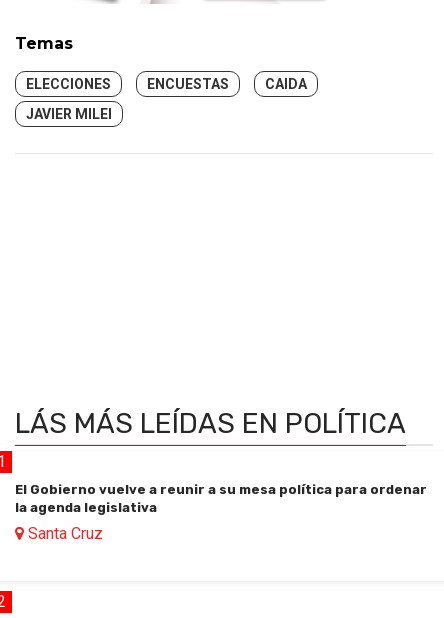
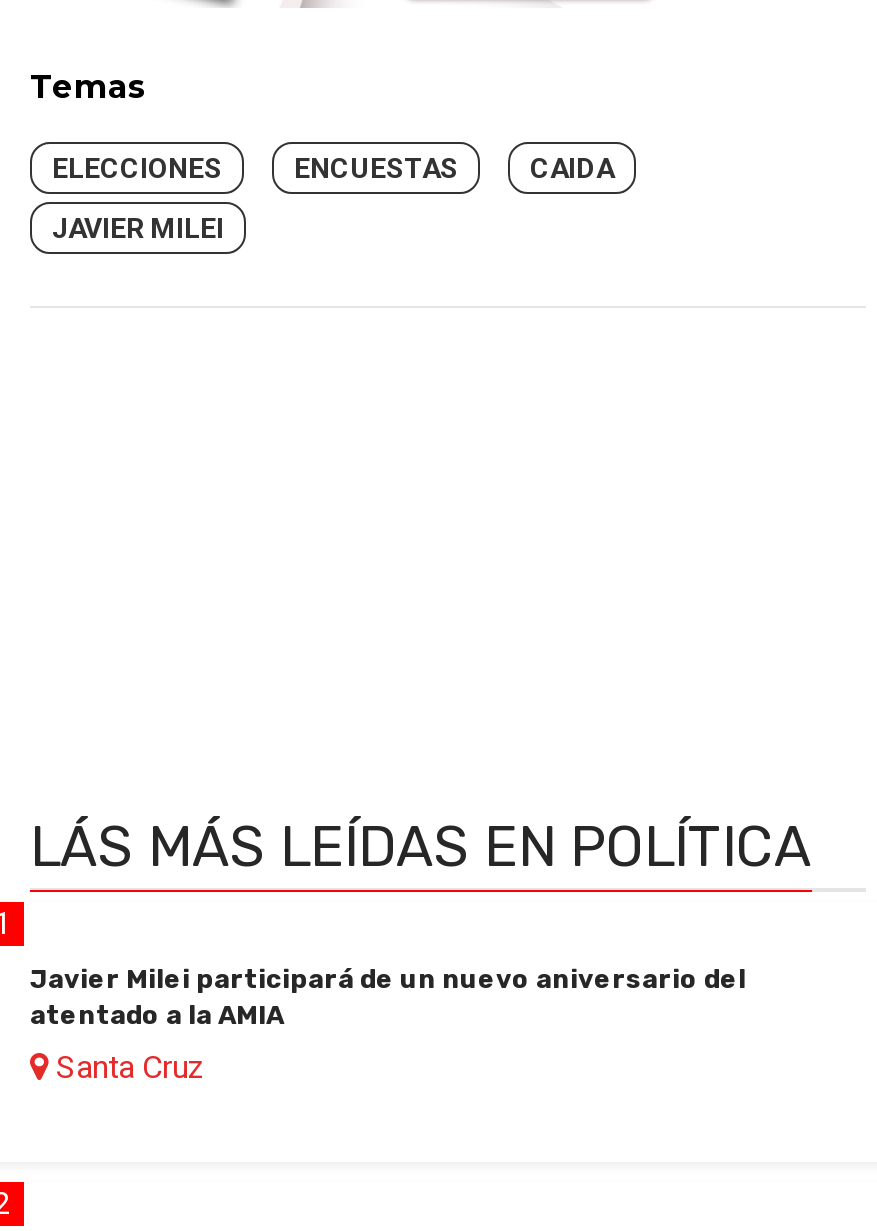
[15,482,427,515] El Gobierno vuelve a reunir a su mesa política para ordenar | la agenda legislativa -> [30,964,746,1030] Javier Milei participará de un nuevo aniversario del | atentado a la AMIA

